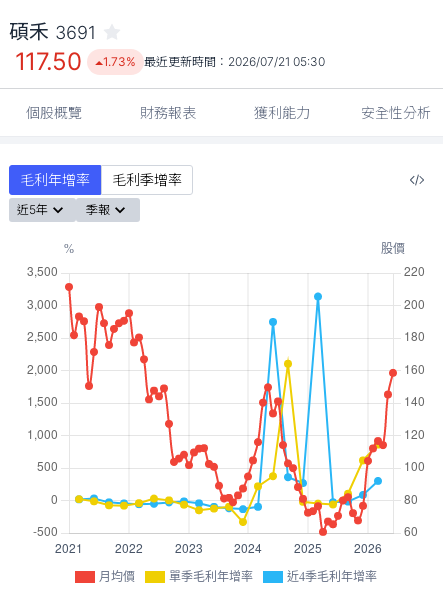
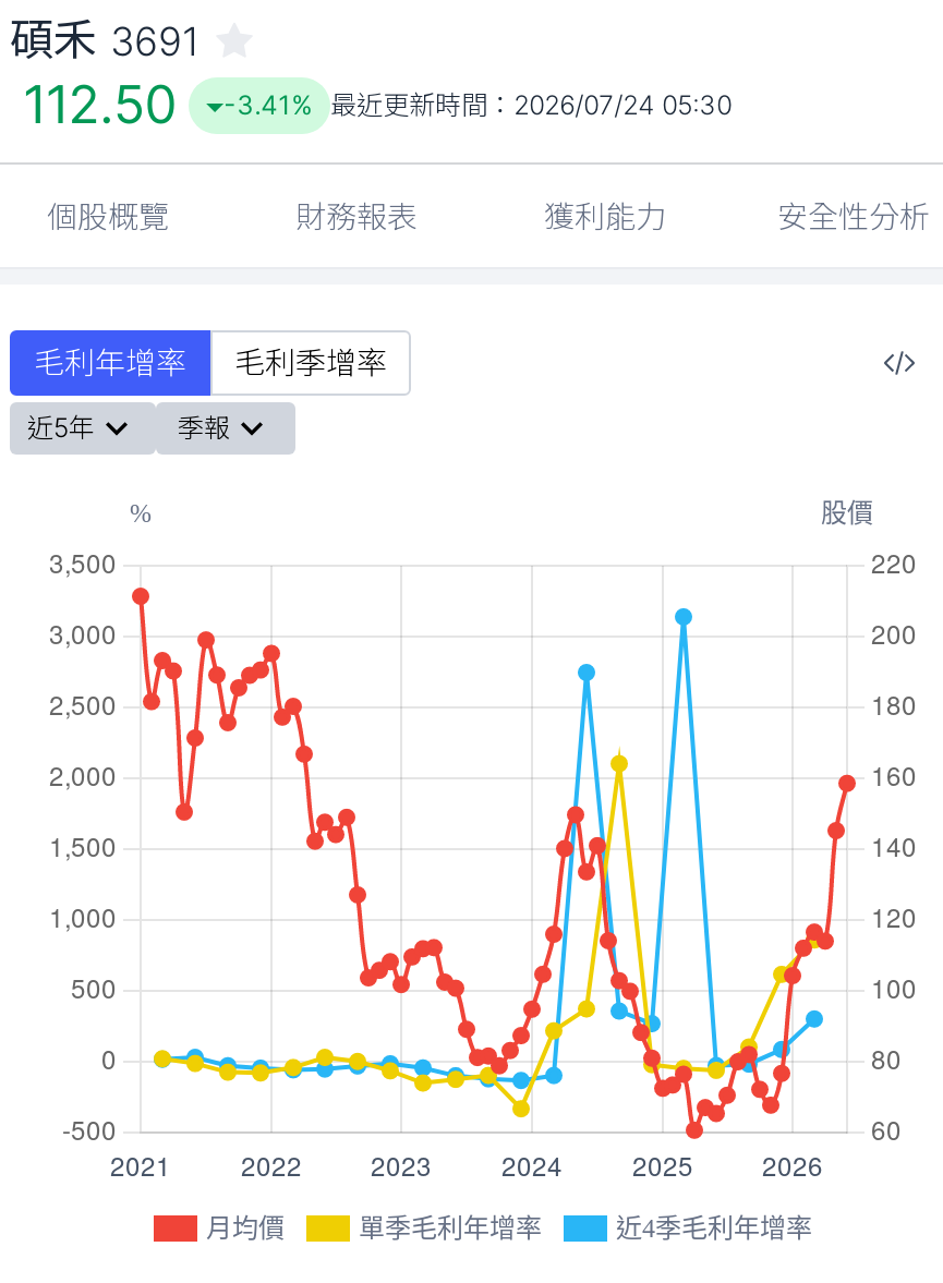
[15,47,81,76] 117.50 -> [23,73,176,136] 112.50
[103,54,325,69] 1.73% 最近更新時間：2026/07/21 05:30 -> [224,88,732,121] -3.41% 最近更新時間：2026/07/24 05:30
[232,327,309,526] [image] -> [435,670,664,1091] [image]

